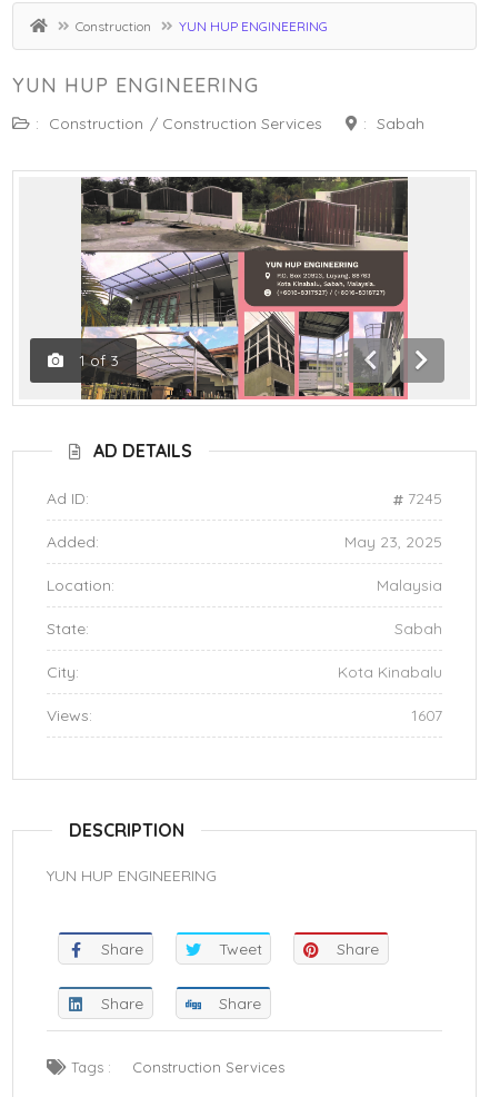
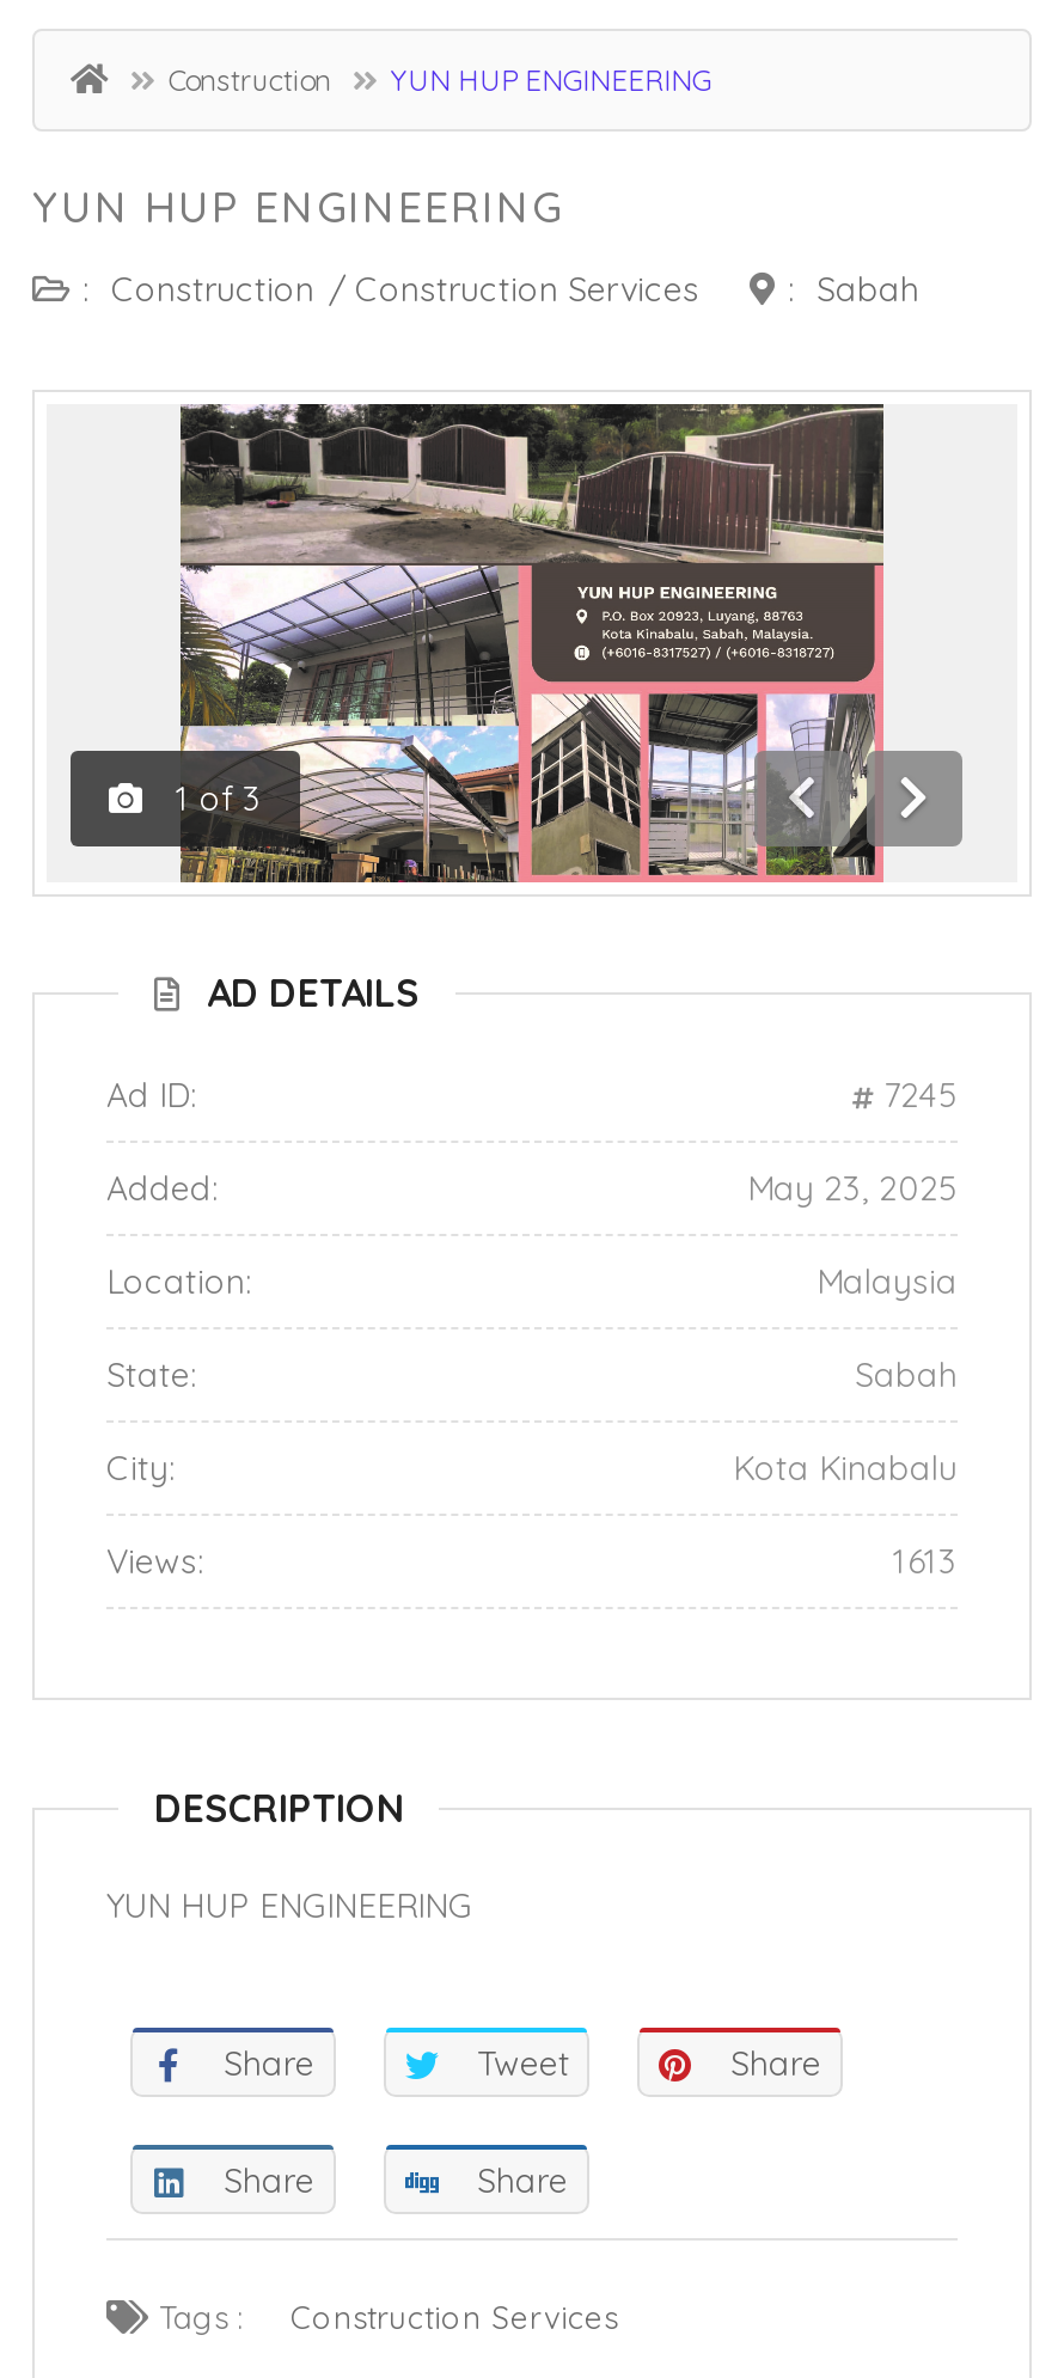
[411,706,442,726] 1607 -> [893,1540,958,1583] 1613

